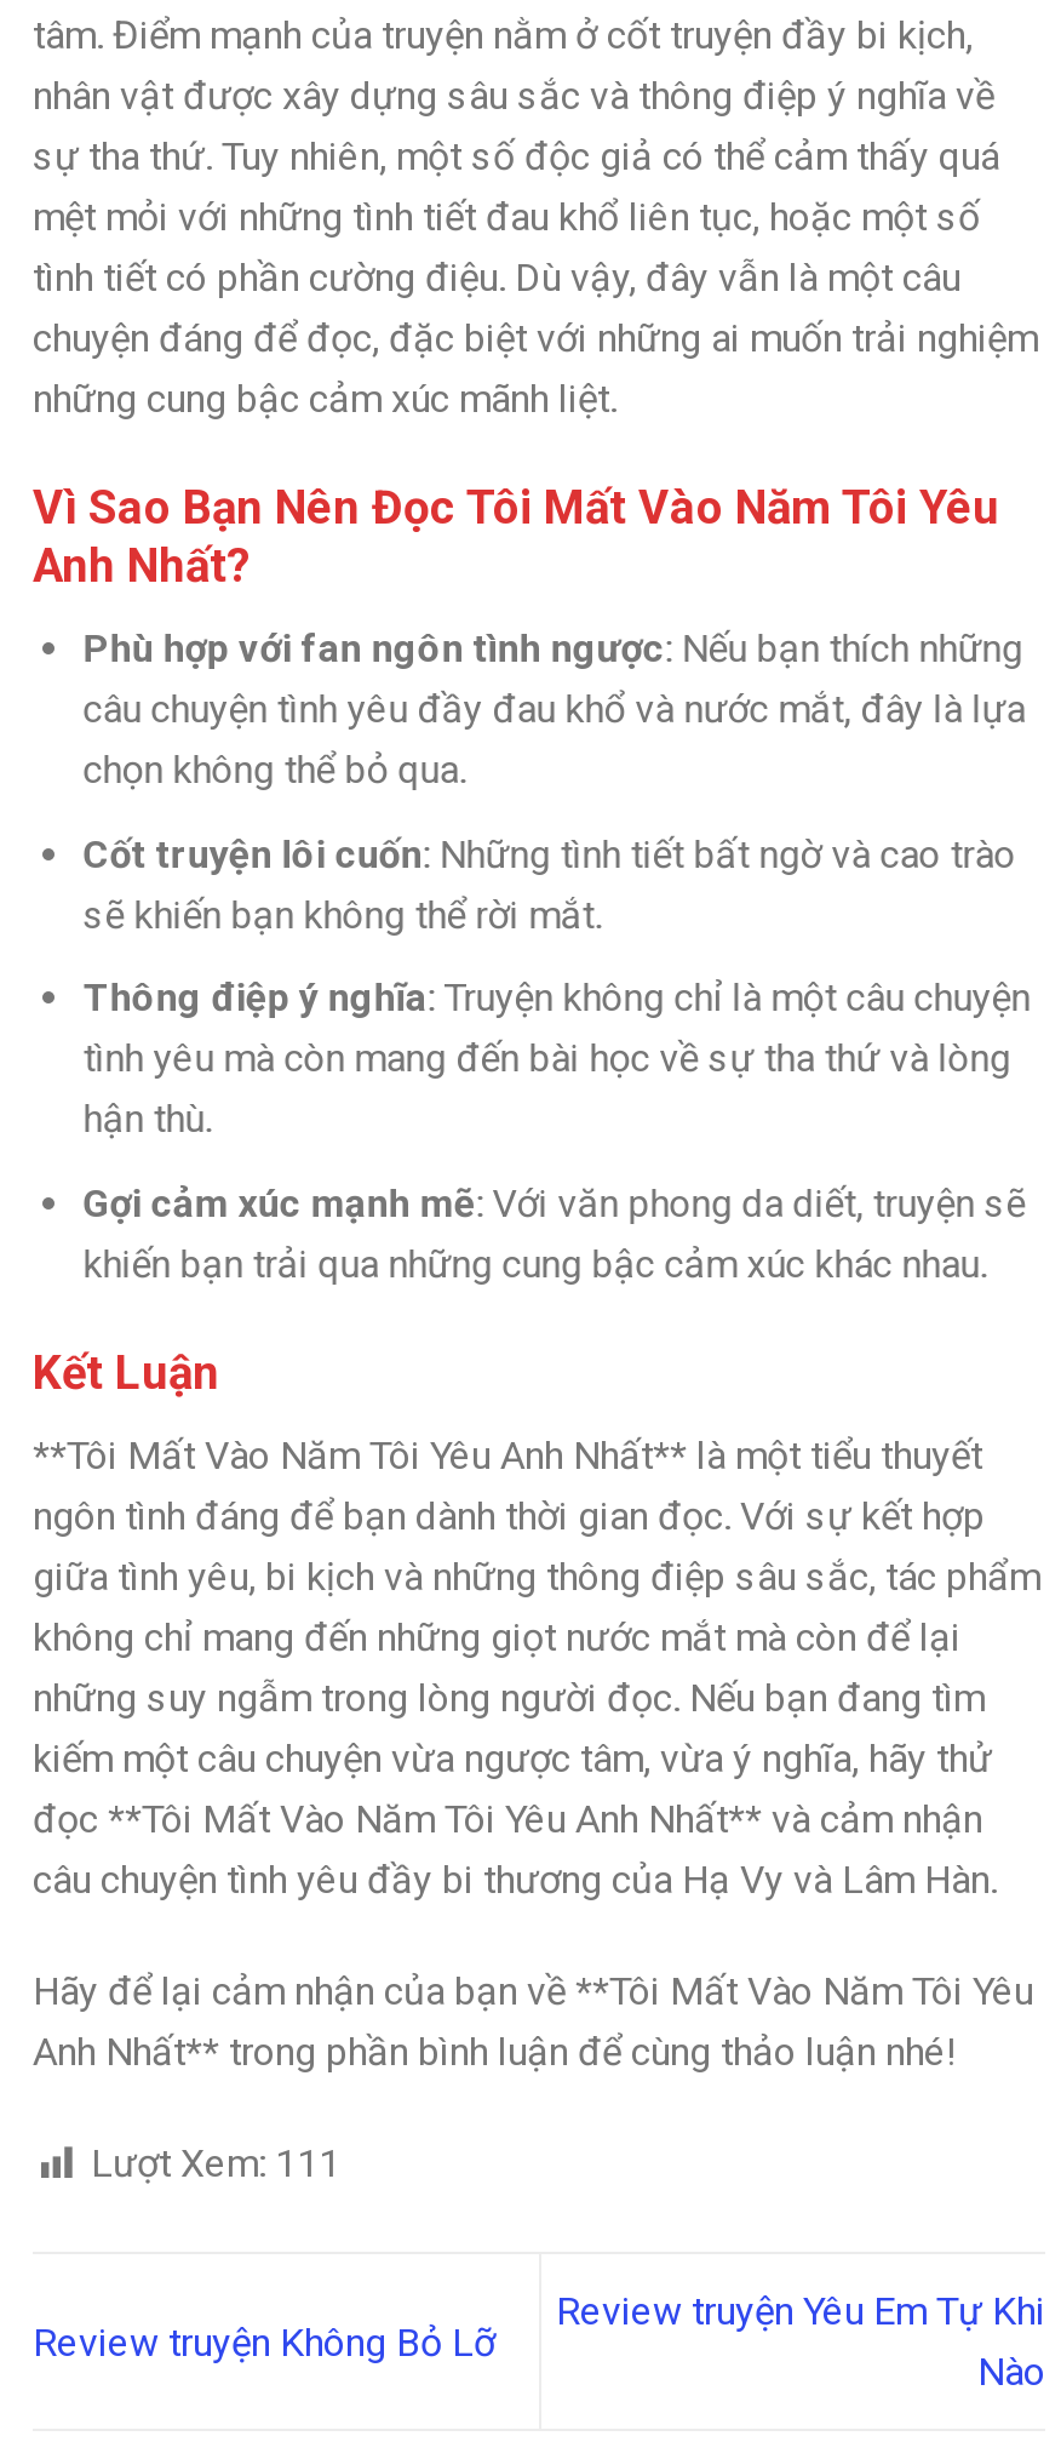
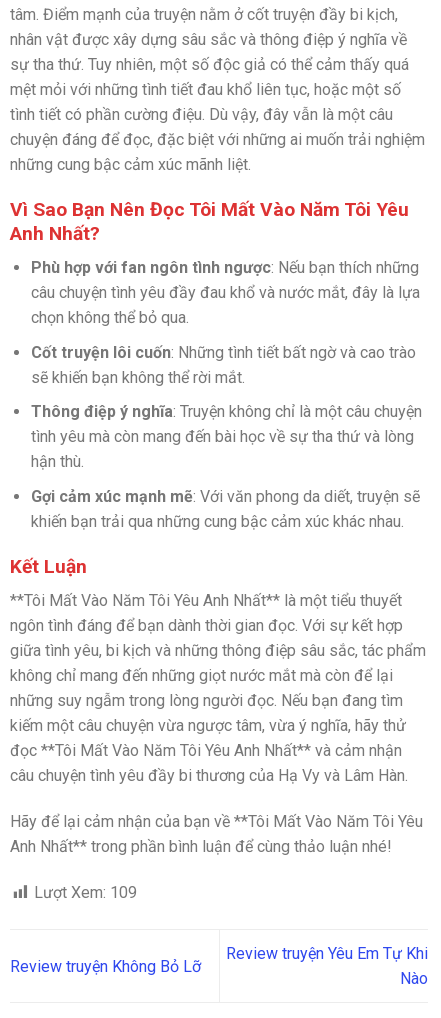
[91,2140,340,2186] Lượt Xem: 111 -> [34,883,137,902] Lượt Xem: 109

